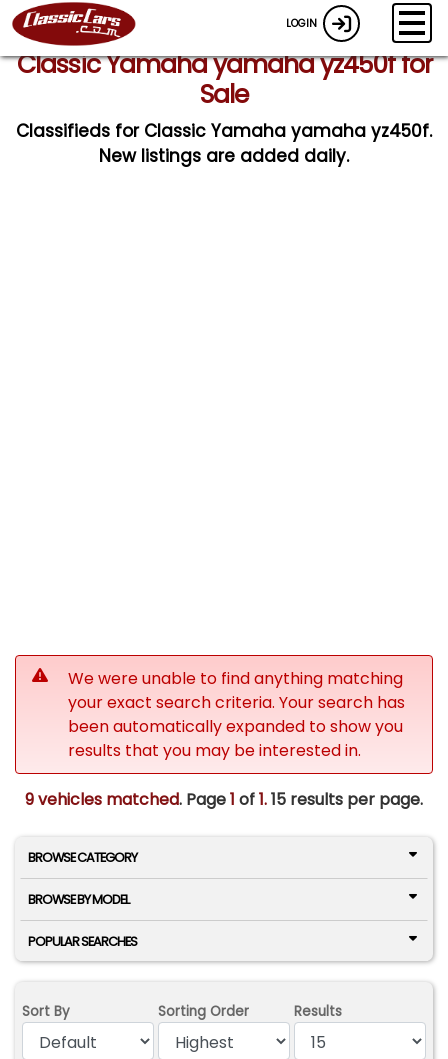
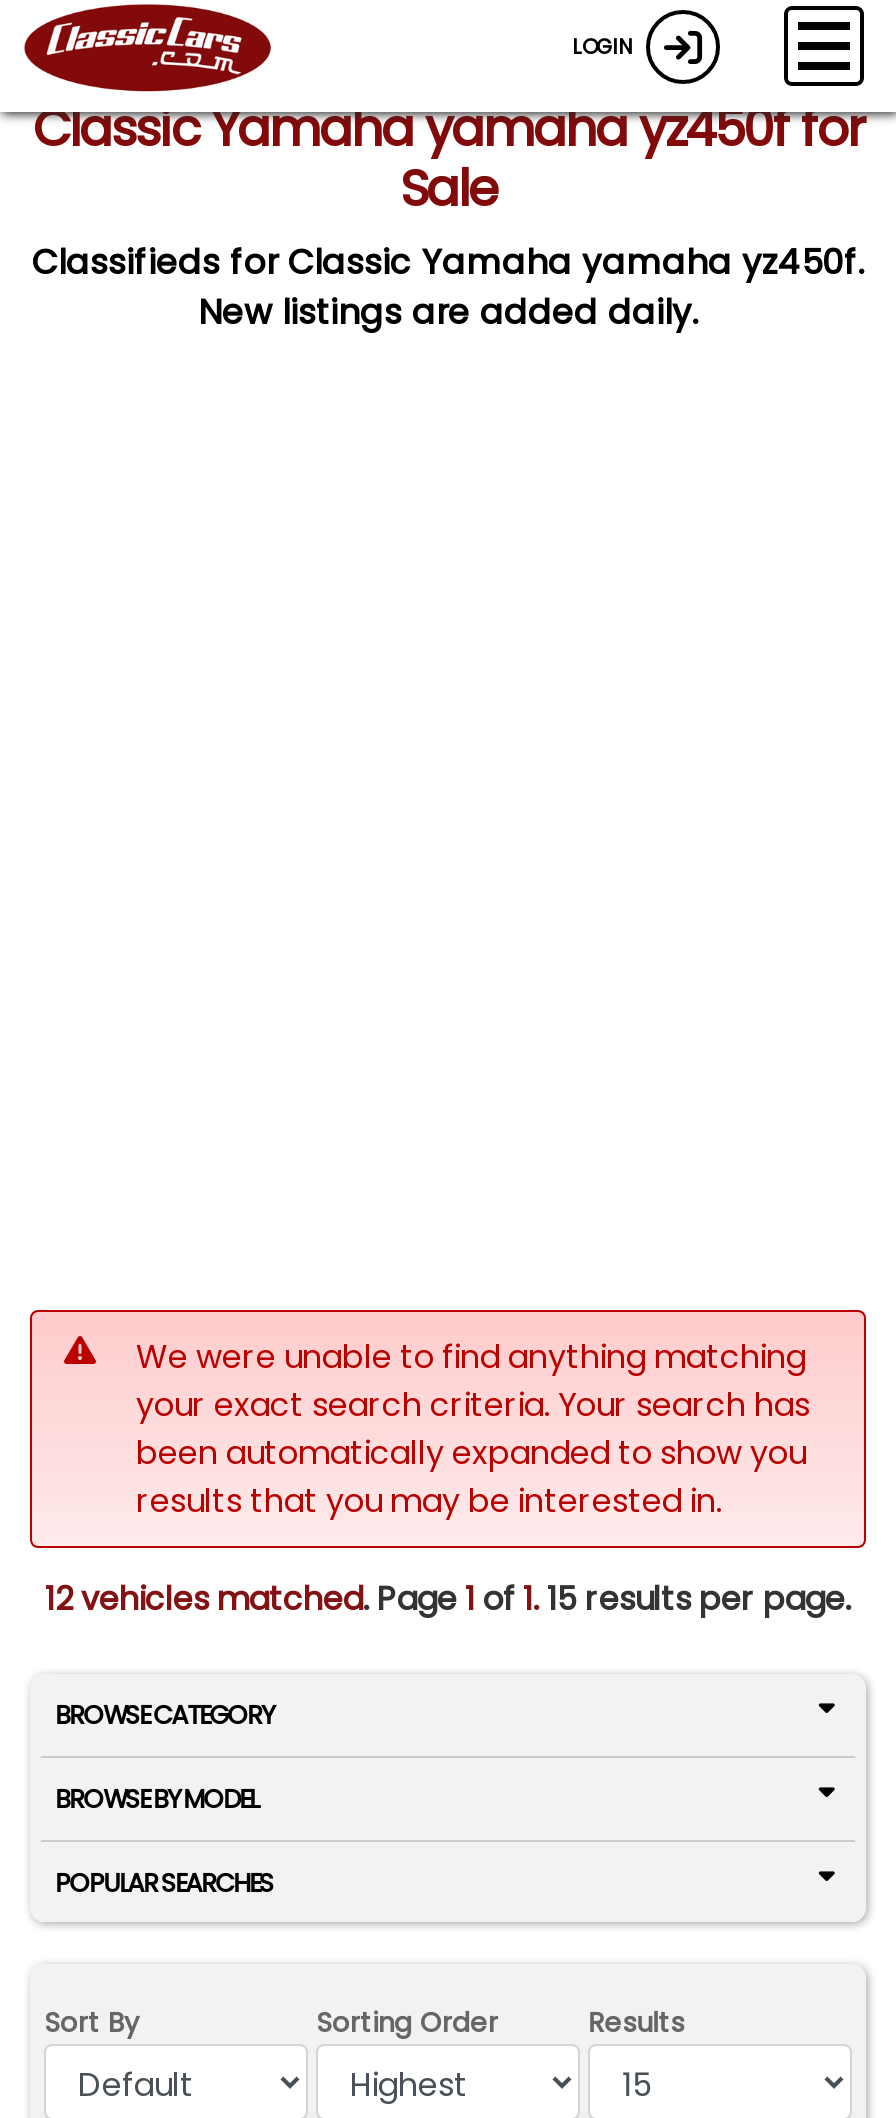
[25,788,423,811] 9 vehicles matched. Page 1 of 1. 15 results per page. -> [45,1576,851,1622] 12 vehicles matched. Page 1 of 1. 15 results per page.

